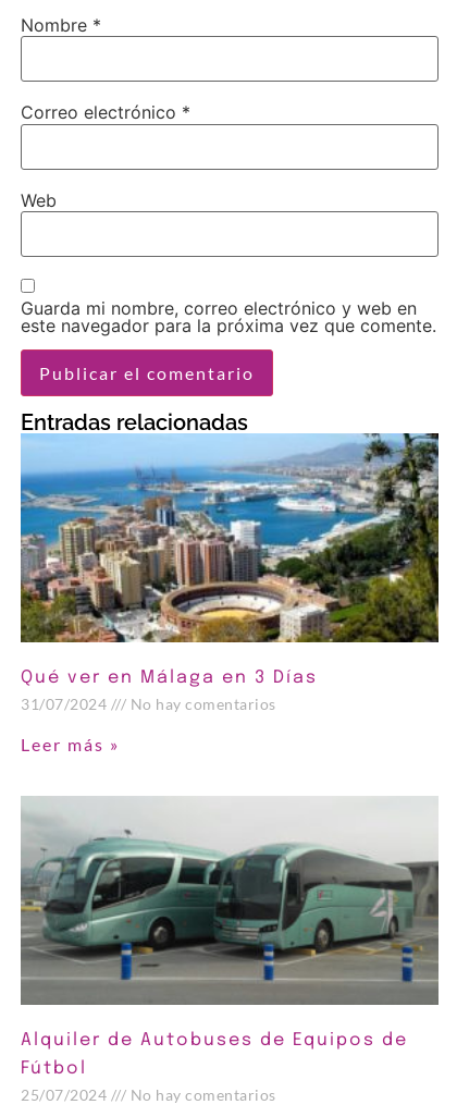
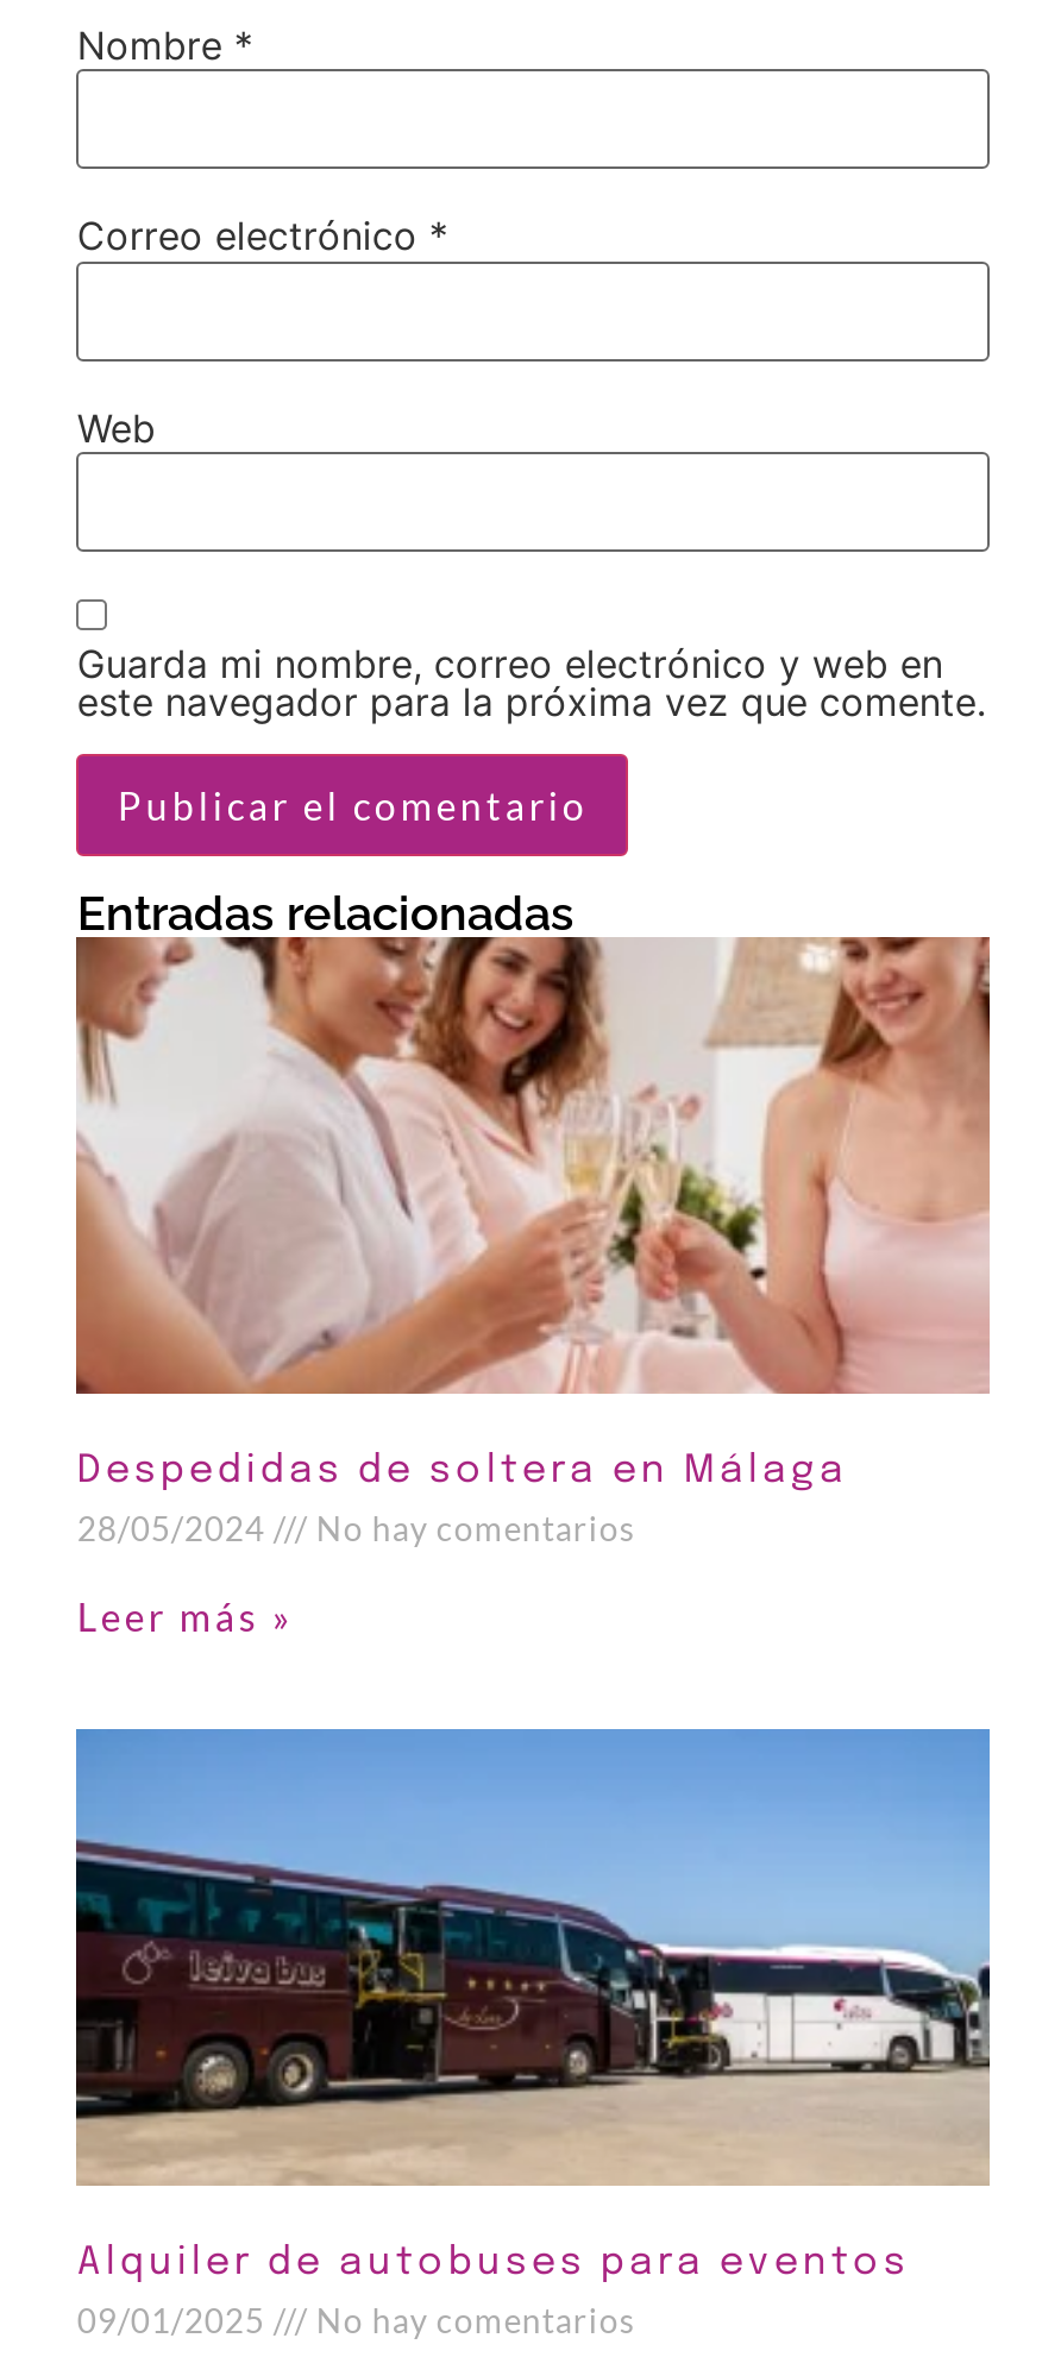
[20,432,440,713] [image] | Qué ver en Málaga en 3 Días | 31/07/2024 -> [74,935,992,1548] [image] | Despedidas de soltera en Málaga | 28/05/2024
[20,797,440,1104] [image] | Alquiler de Autobuses de Equipos de | Fútbol | 25/07/2024 -> [76,1729,990,2339] [image] | Alquiler de autobuses para eventos | 09/01/2025

